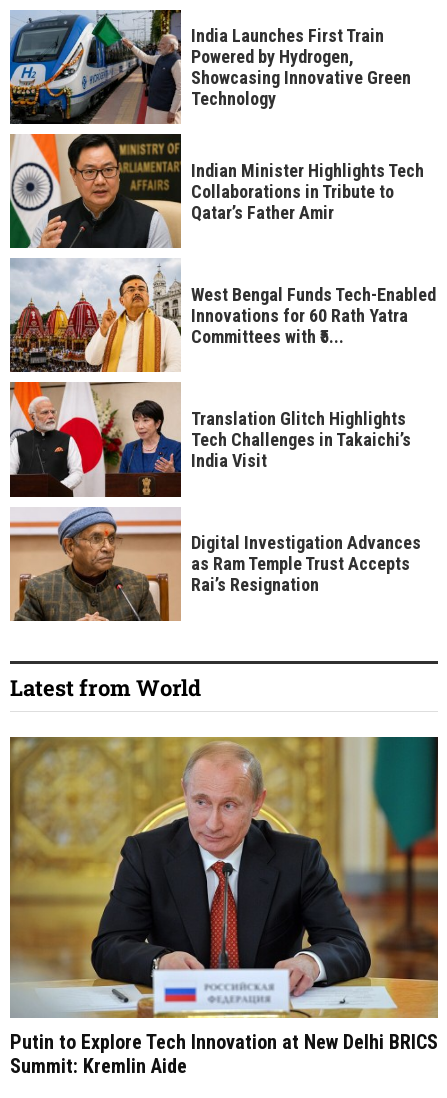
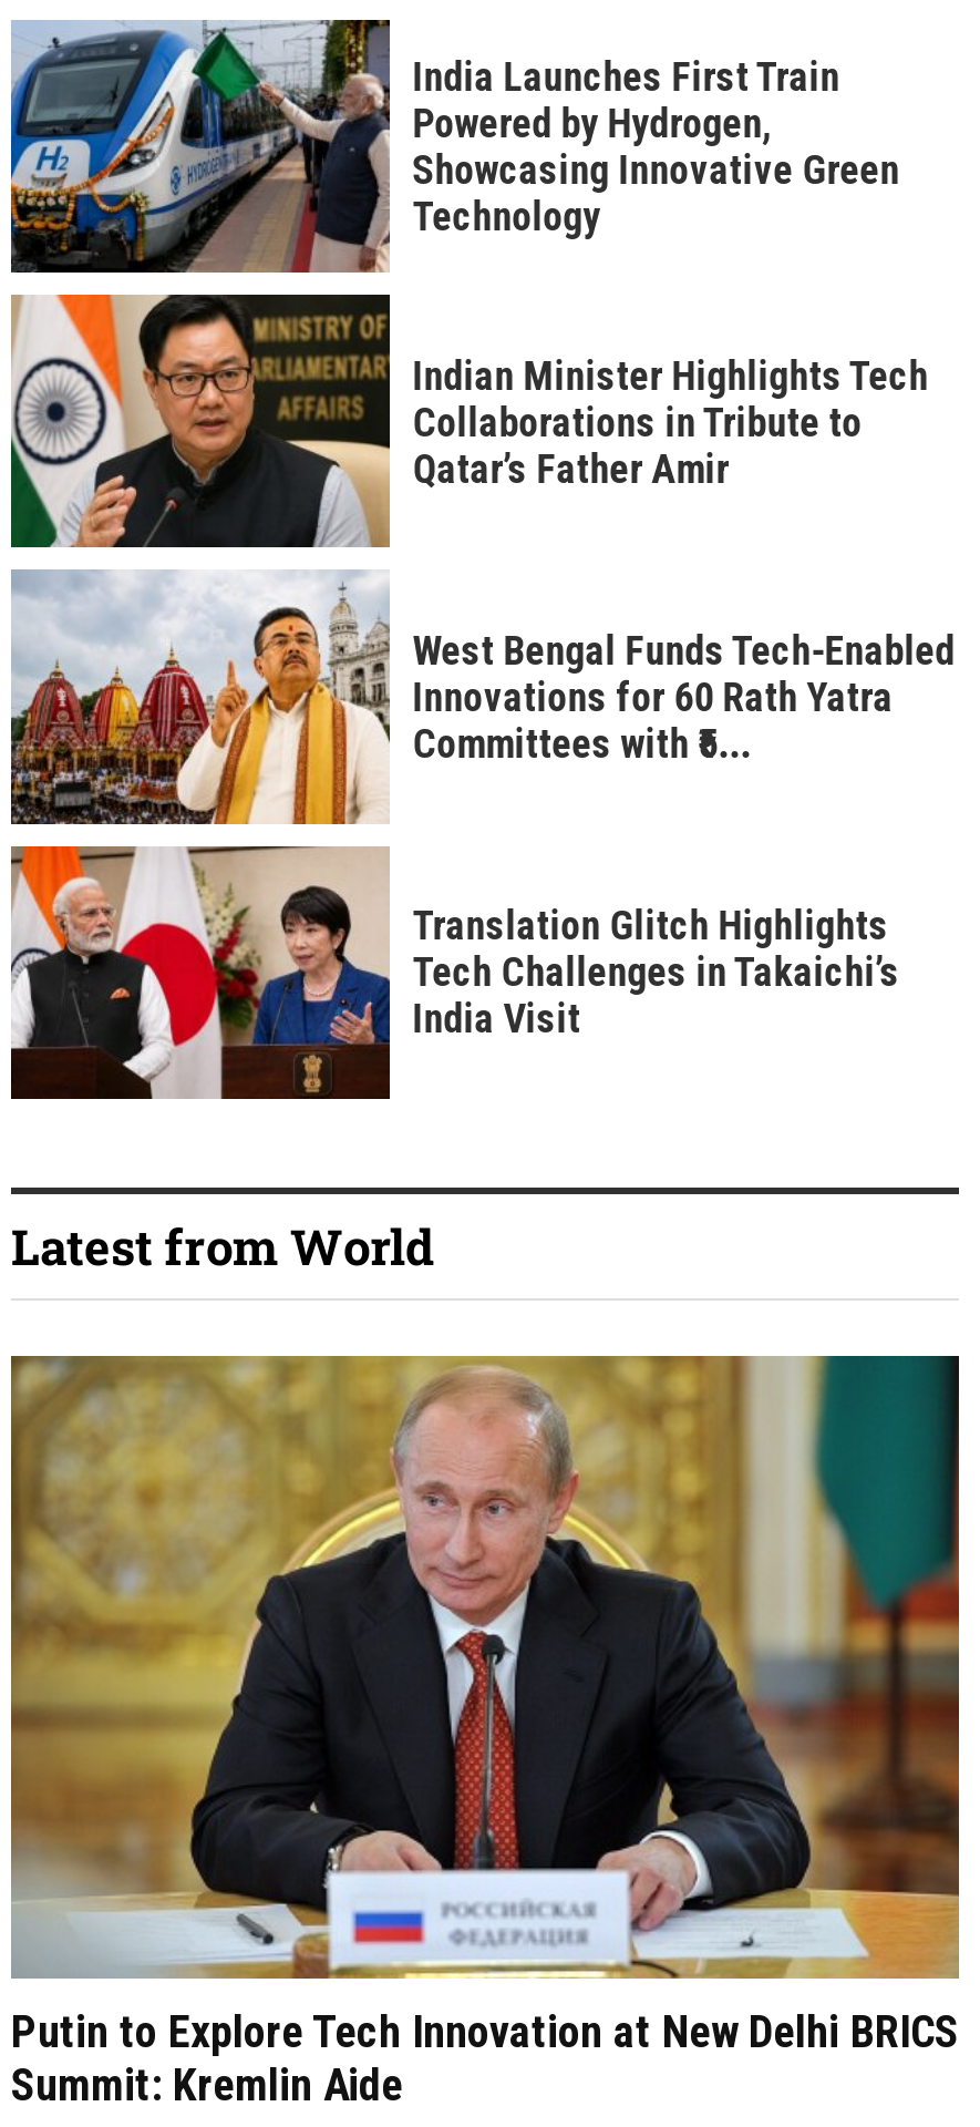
[10,507,421,622] [image] | Digital Investigation Advances | as Ram Temple Trust Accepts | Rai’s Resignation -> none

